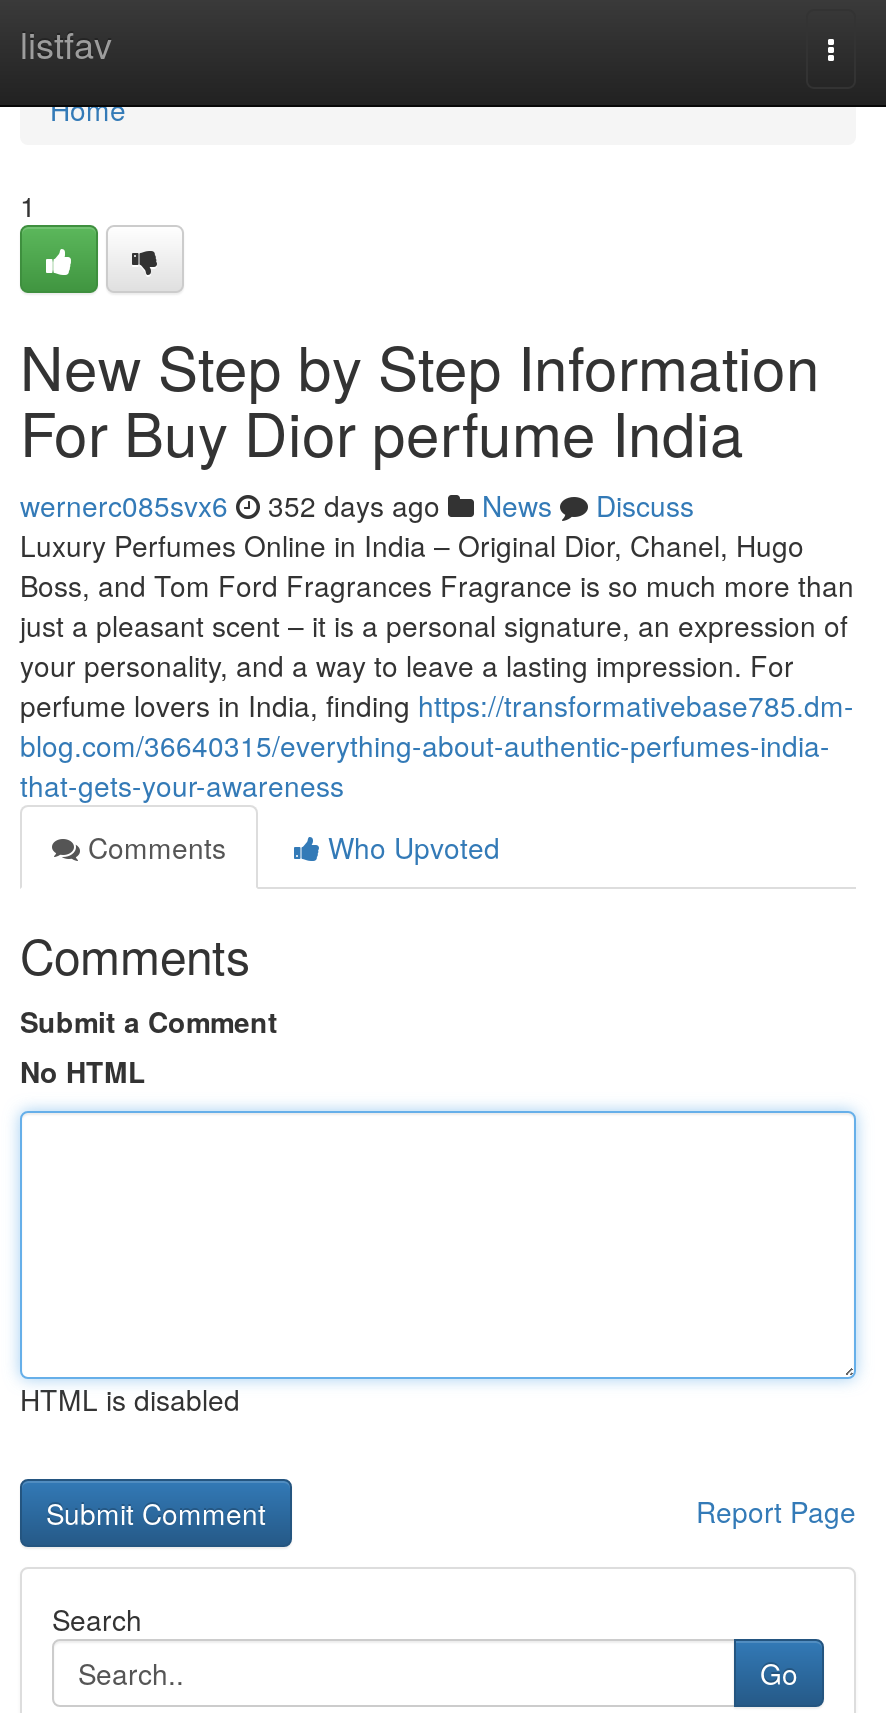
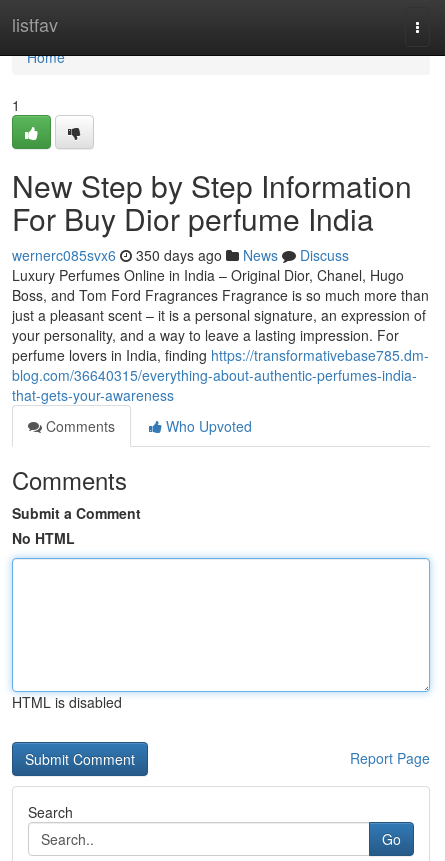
[20,485,694,525] wernerc085svx6 352 days ago News Discuss -> [12,245,349,265] wernerc085svx6 350 days ago News Discuss

